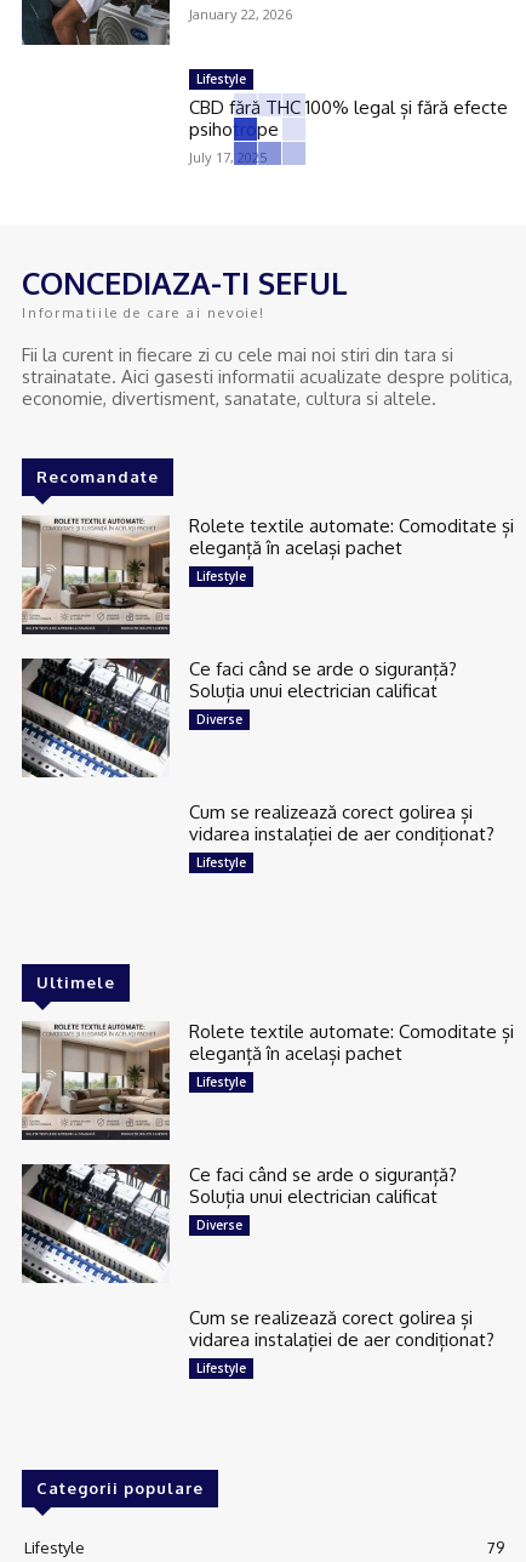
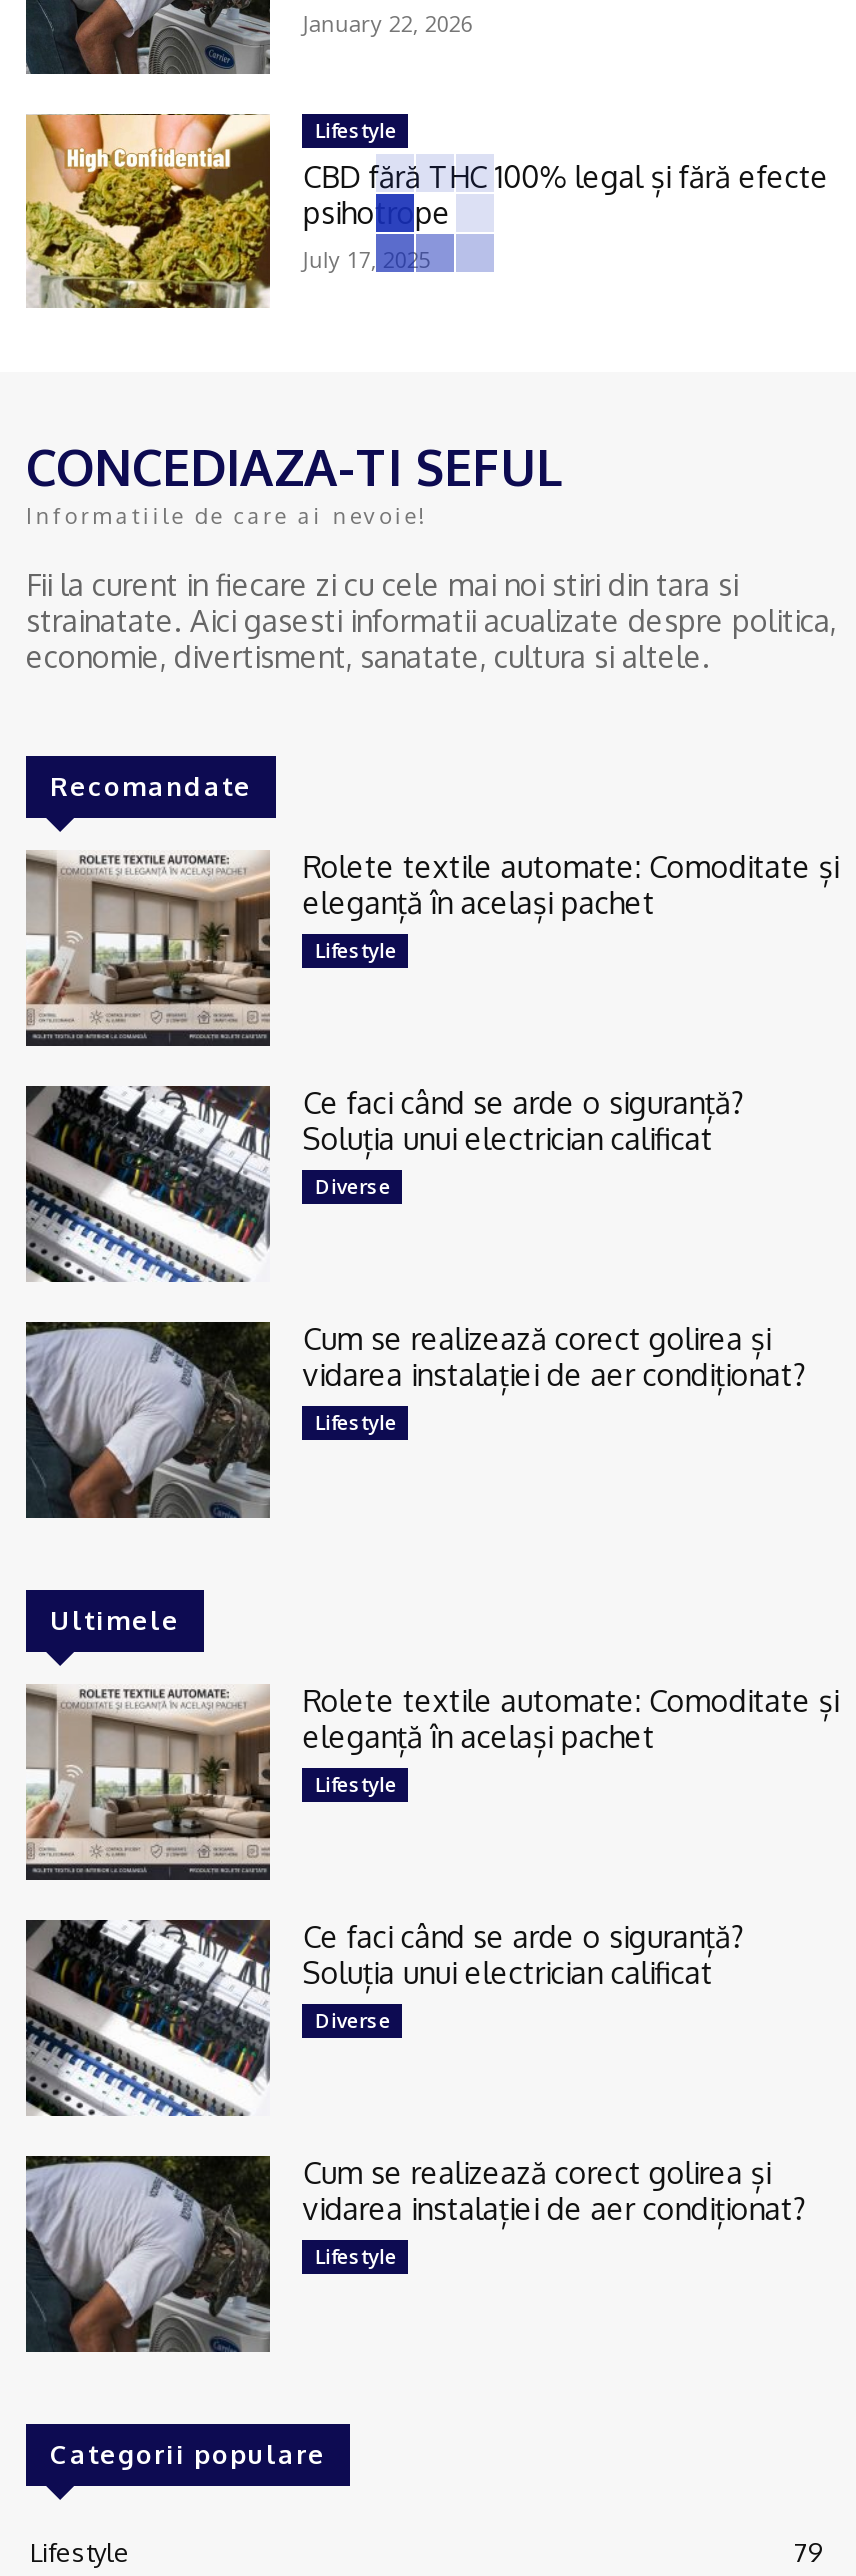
none -> [24,112,272,310] [image]
none -> [24,1320,272,1520] [image]
none -> [24,2154,272,2354] [image]

